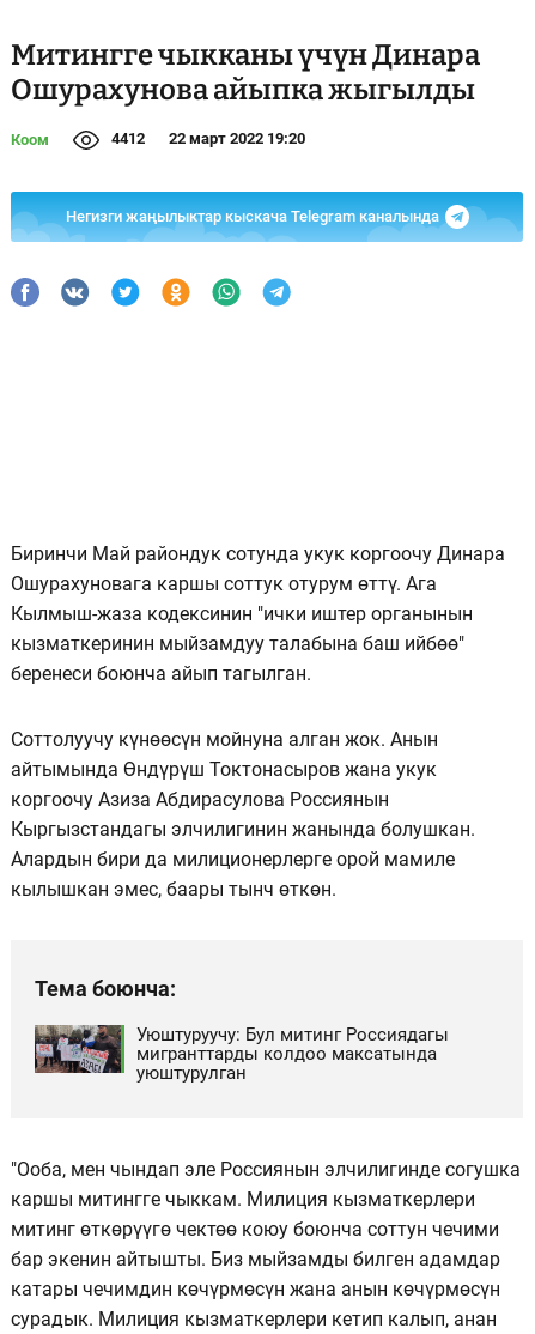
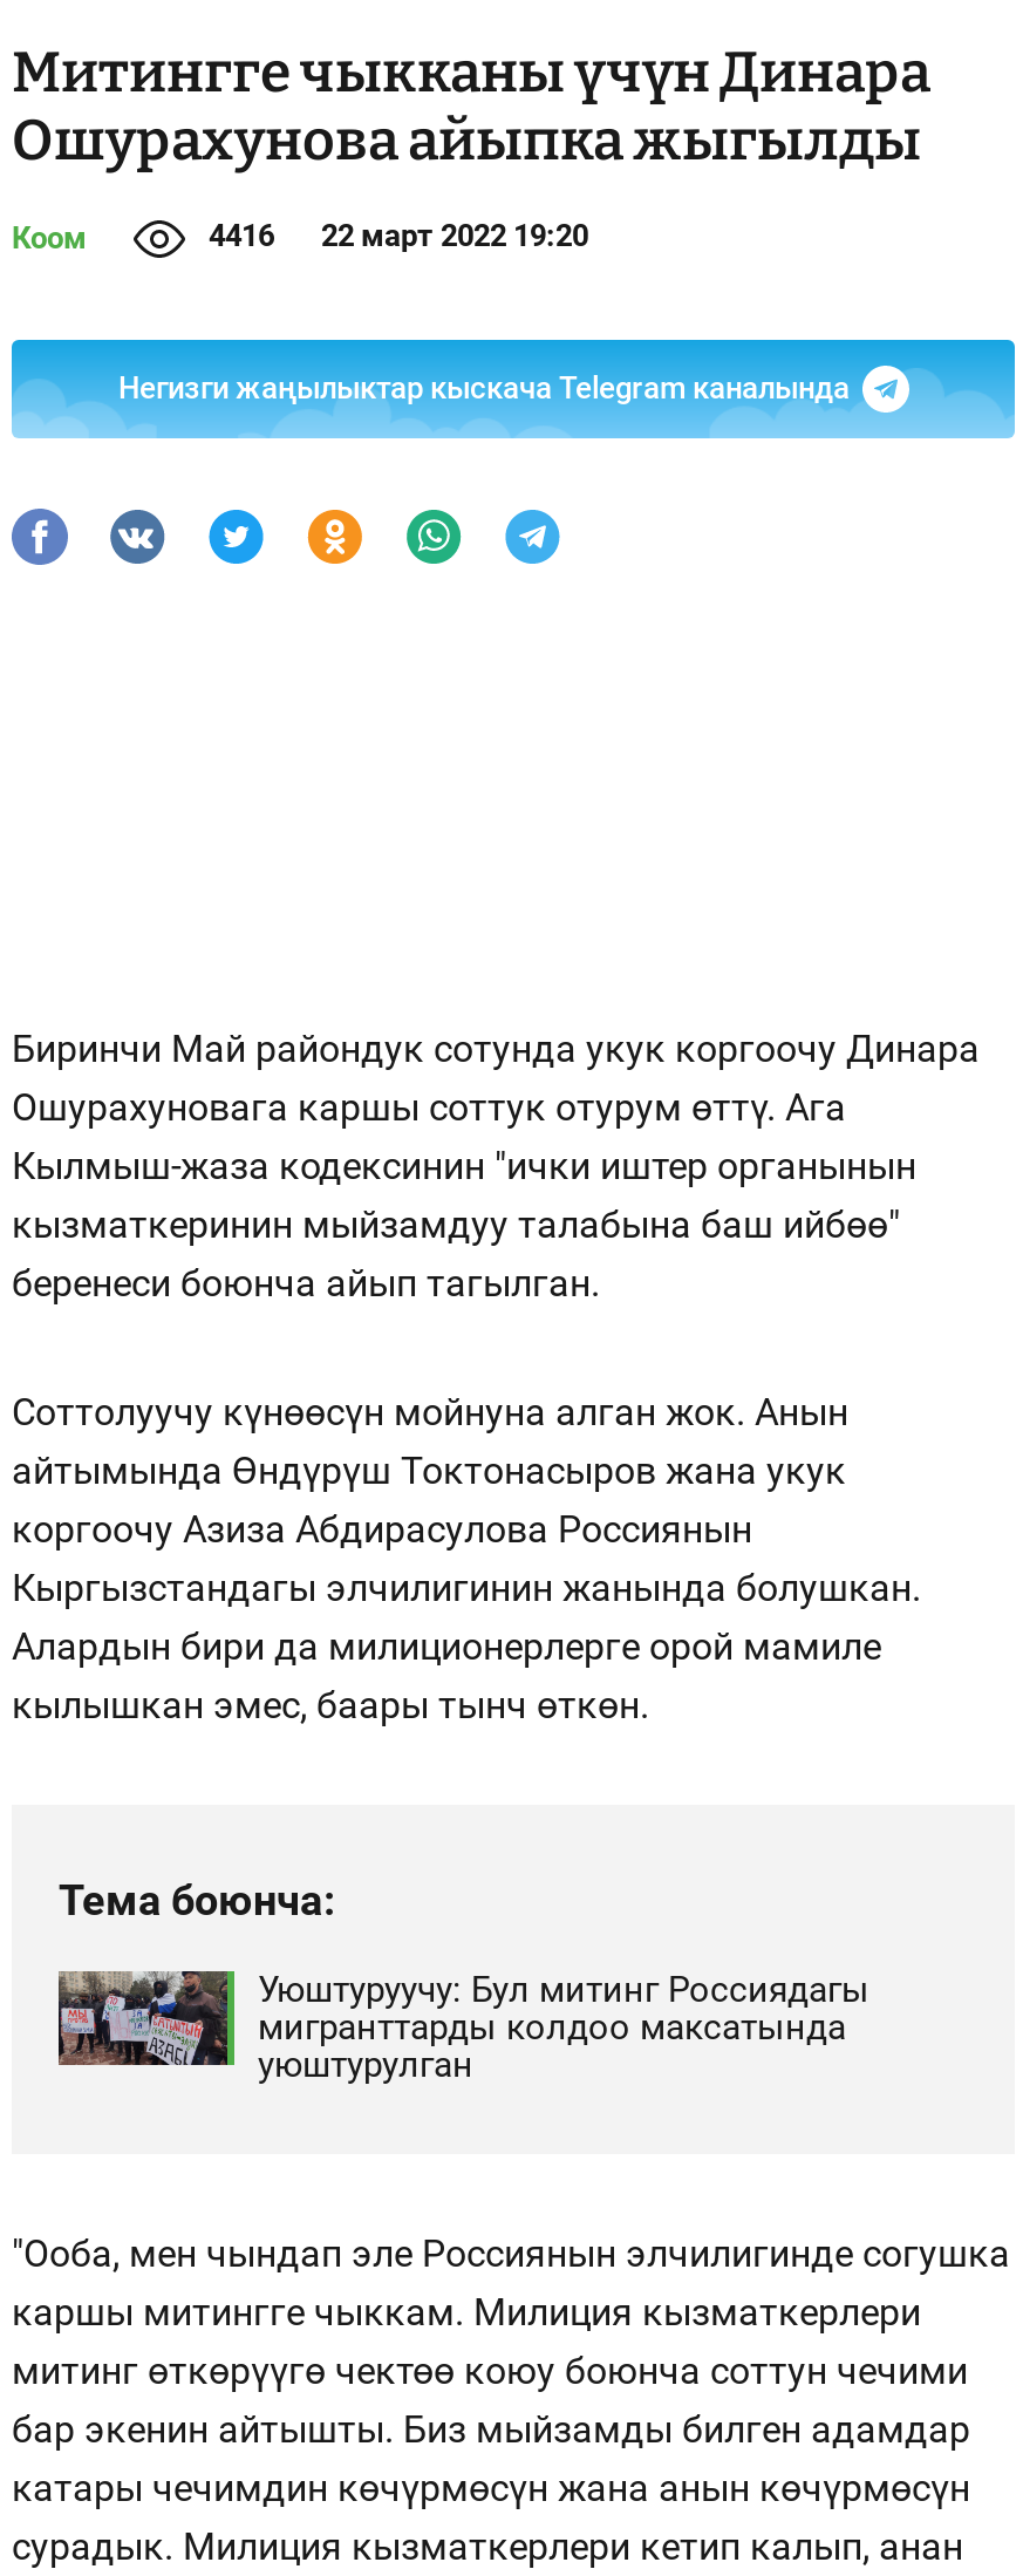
[111,129,305,147] 4412 22 март 2022 19:20 -> [209,218,588,253] 4416 22 март 2022 19:20

